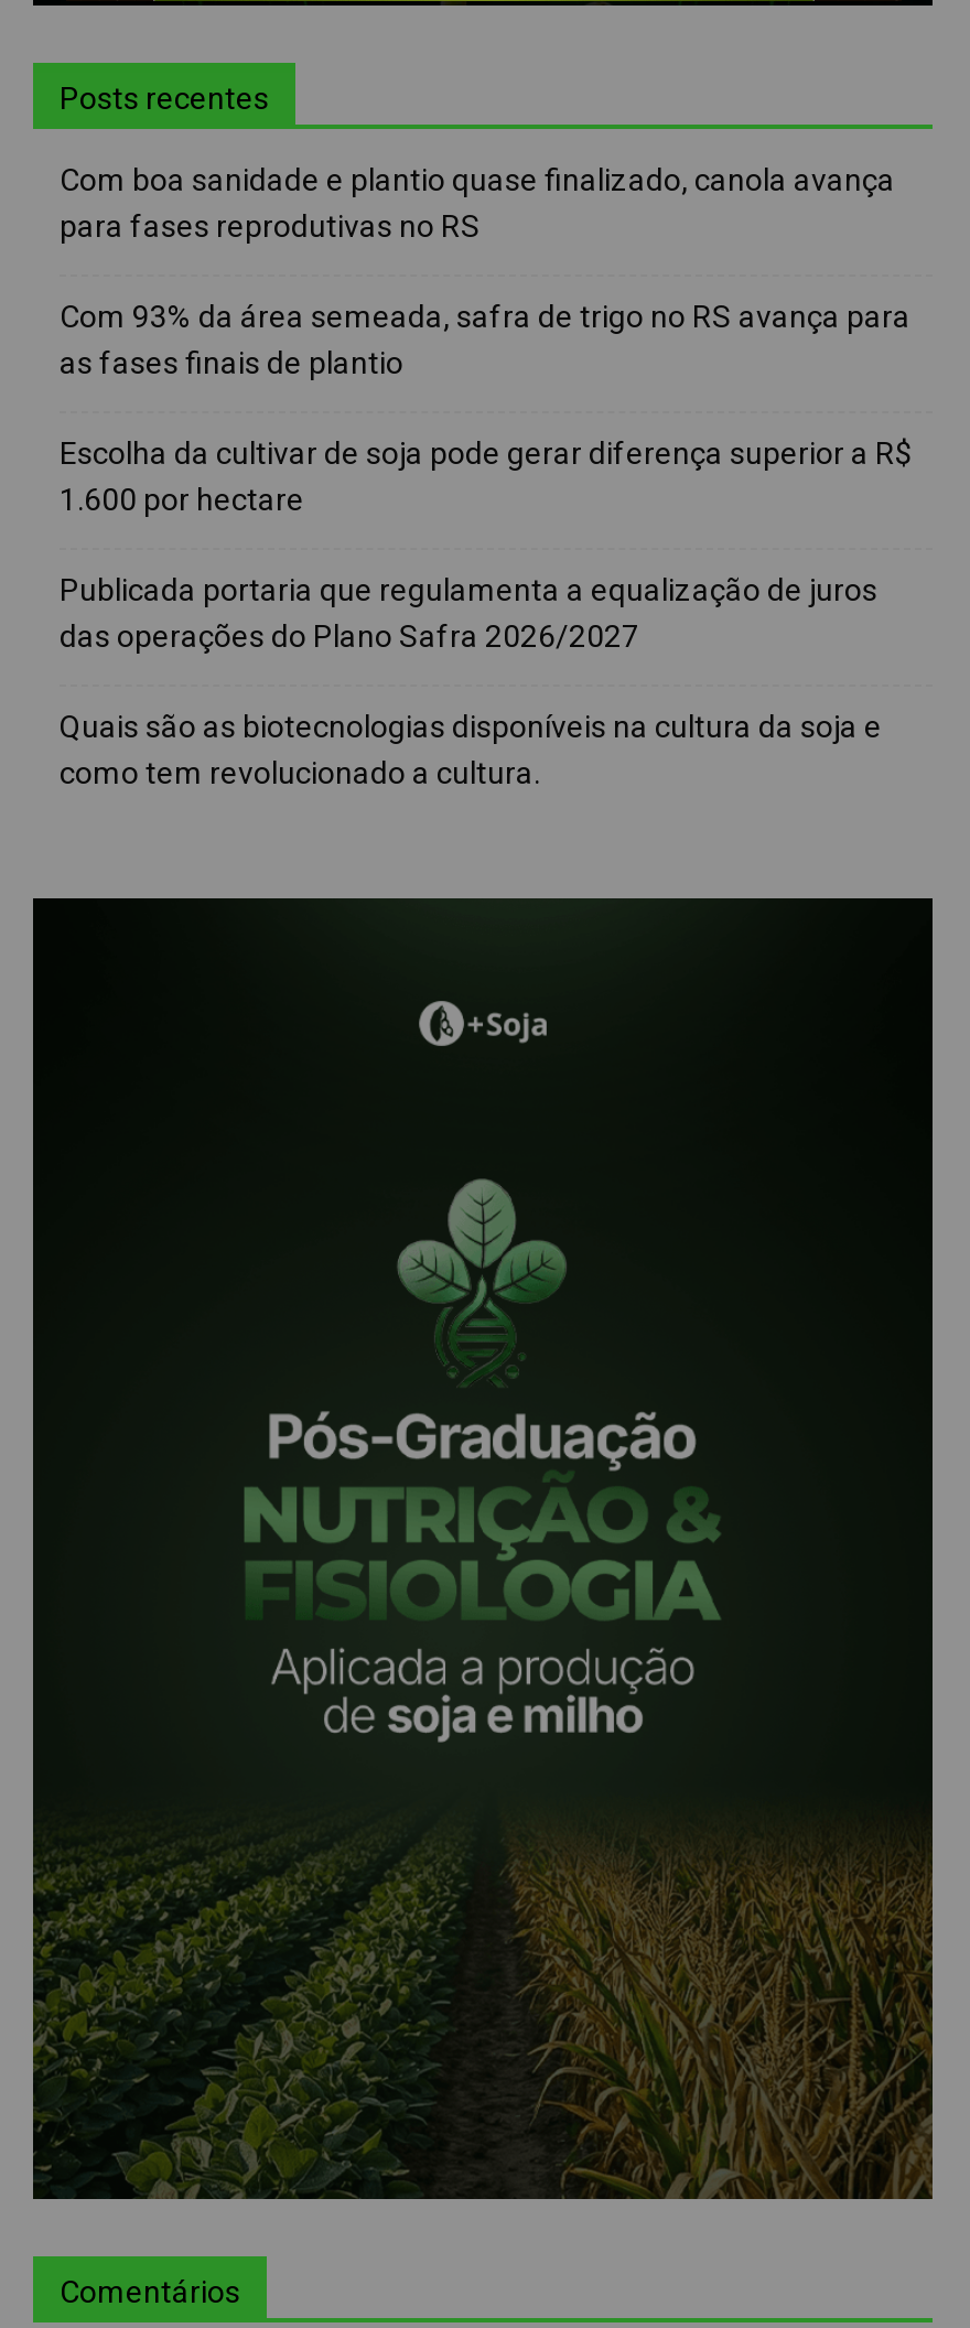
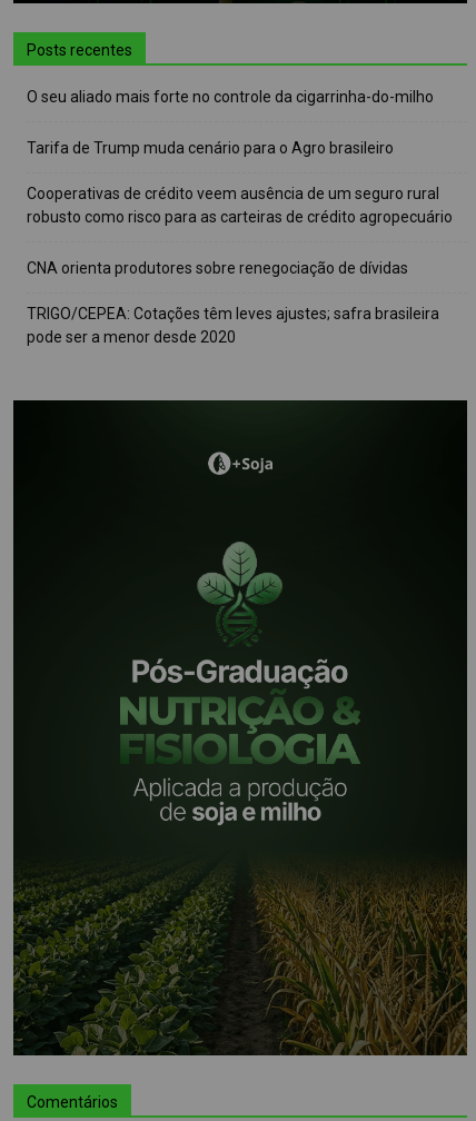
[60,163,895,245] Com boa sanidade e plantio quase finalizado, canola avança | para fases reprodutivas no RS -> [27,88,434,106] O seu aliado mais forte no controle da cigarrinha-do-milho
[60,300,910,382] Com 93% da área semeada, safra de trigo no RS avança para | as fases finais de plantio -> [27,139,394,157] Tarifa de Trump muda cenário para o Agro brasileiro
[60,437,913,518] Escolha da cultivar de soja pode gerar diferença superior a R$ | 1.600 por hectare -> [27,185,453,226] Cooperativas de crédito veem ausência de um seguro rural | robusto como risco para as carteiras de crédito agropecuário
[60,573,877,655] Publicada portaria que regulamenta a equalização de juros | das operações do Plano Safra 2026/2027 -> [27,259,408,277] CNA orienta produtores sobre renegociação de dívidas
[60,710,882,792] Quais são as biotecnologias disponíveis na cultura da soja e | como tem revolucionado a cultura. -> [27,305,439,346] TRIGO/CEPEA: Cotações têm leves ajustes; safra brasileira | pode ser a menor desde 2020

